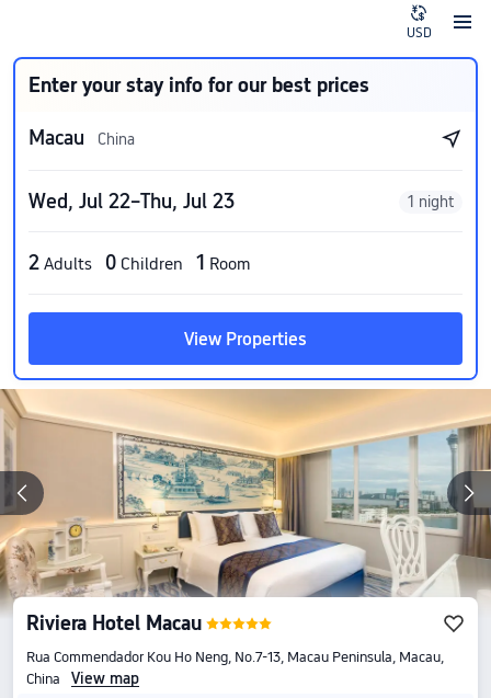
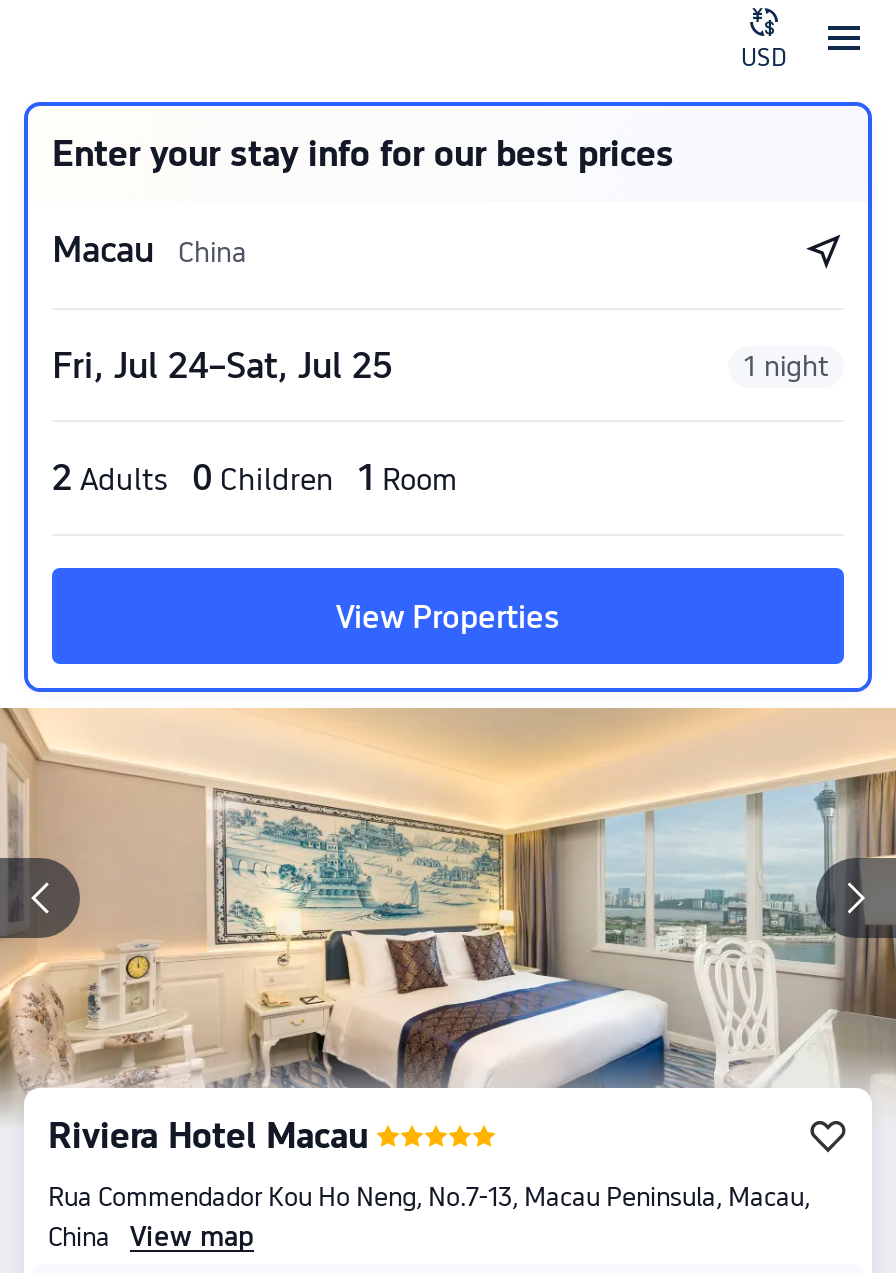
[28,190,235,213] Wed, Jul 22–Thu, Jul 23 -> [52,344,392,386] Fri, Jul 24–Sat, Jul 25

